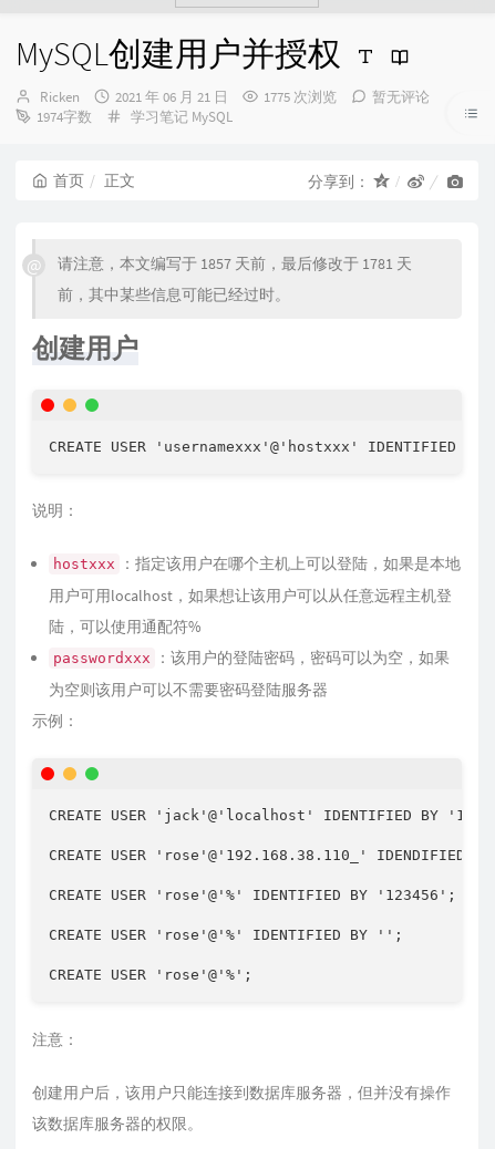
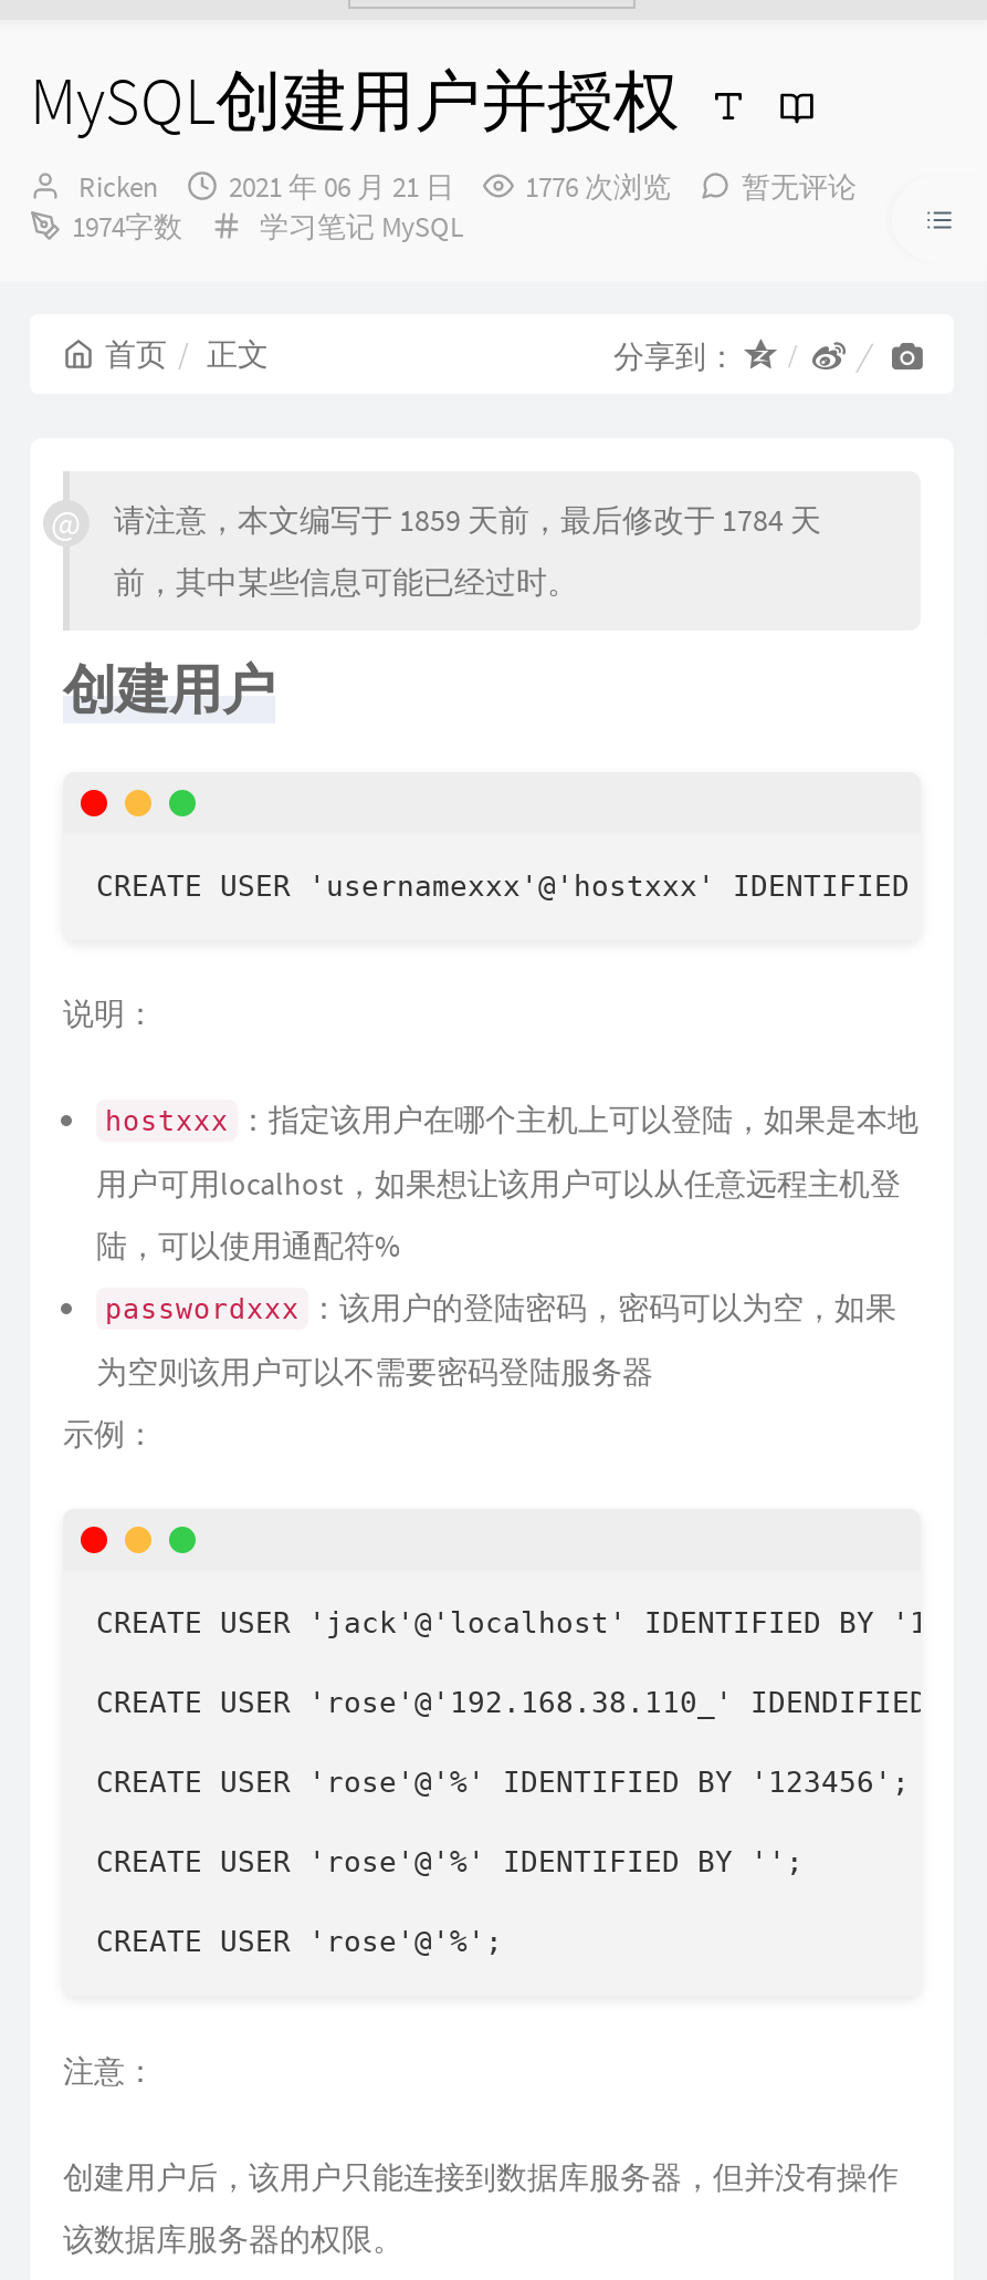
[264,87,337,106] 1775 次浏览 -> [525,168,671,206] 1776 次浏览
[58,253,412,273] 请注意，本文编写于 1857 天前，最后修改于 1781 天 -> [114,500,821,540] 请注意，本文编写于 1859 天前，最后修改于 1784 天

